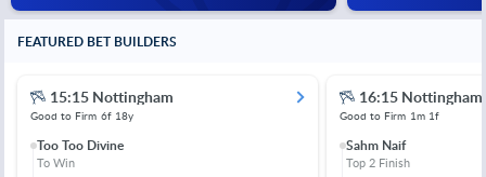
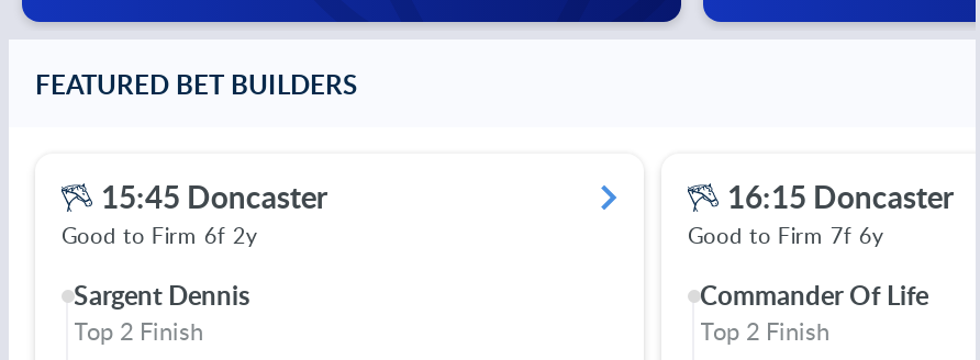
[30,87,173,123] 15:15 Nottingham | Good to Firm 6f 18y -> [62,176,327,251] 15:45 Doncaster | Good to Firm 6f 2y
[340,87,483,123] 16:15 Nottingham | Good to Firm 1m 1f -> [688,176,953,251] 16:15 Doncaster | Good to Firm 7f 6y
[36,136,123,171] Too Too Divine | To Win -> [74,277,249,347] Sargent Dennis | Top 2 Finish
[346,136,405,155] Sahm Naif -> [700,277,928,314] Commander Of Life

